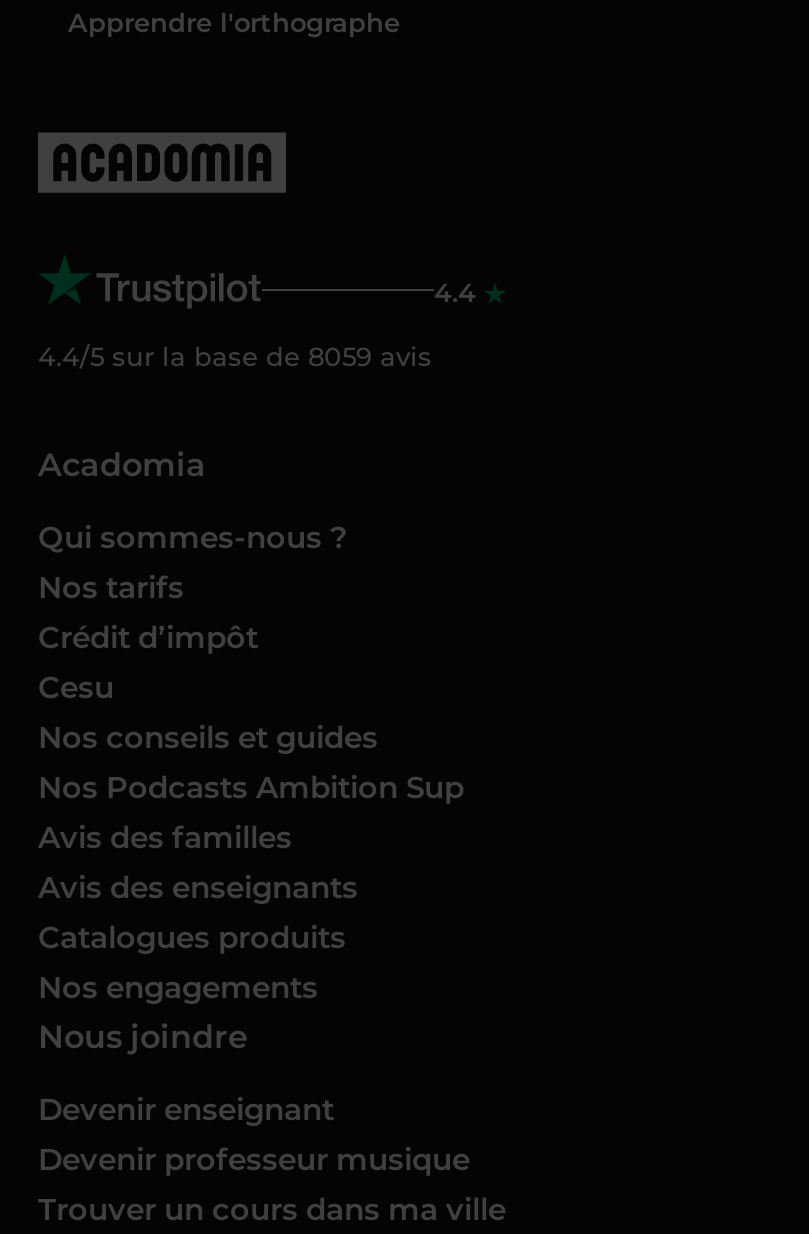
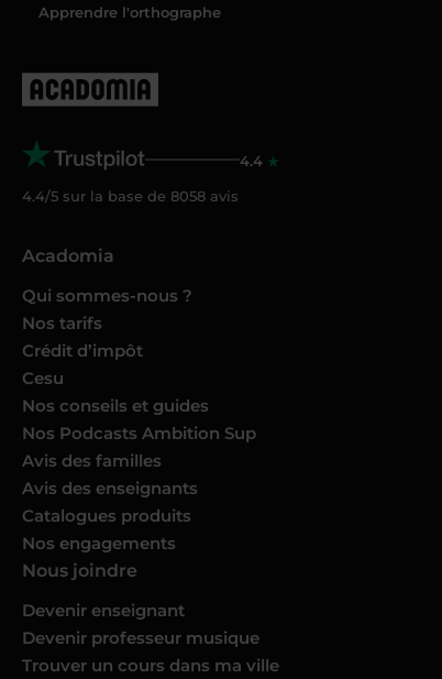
[38,341,432,373] 4.4/5 sur la base de 8059 avis -> [22,187,239,205] 4.4/5 sur la base de 8058 avis

